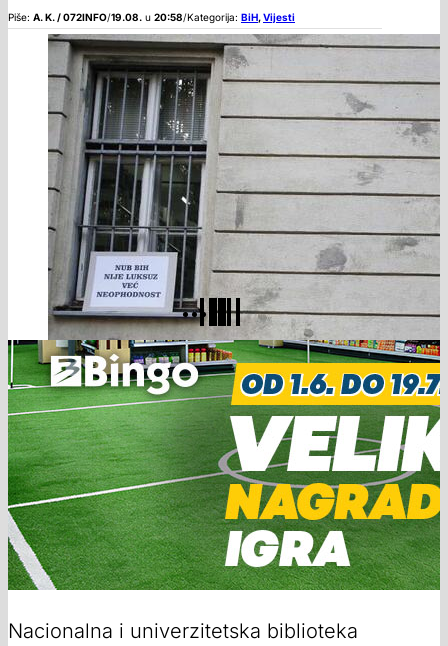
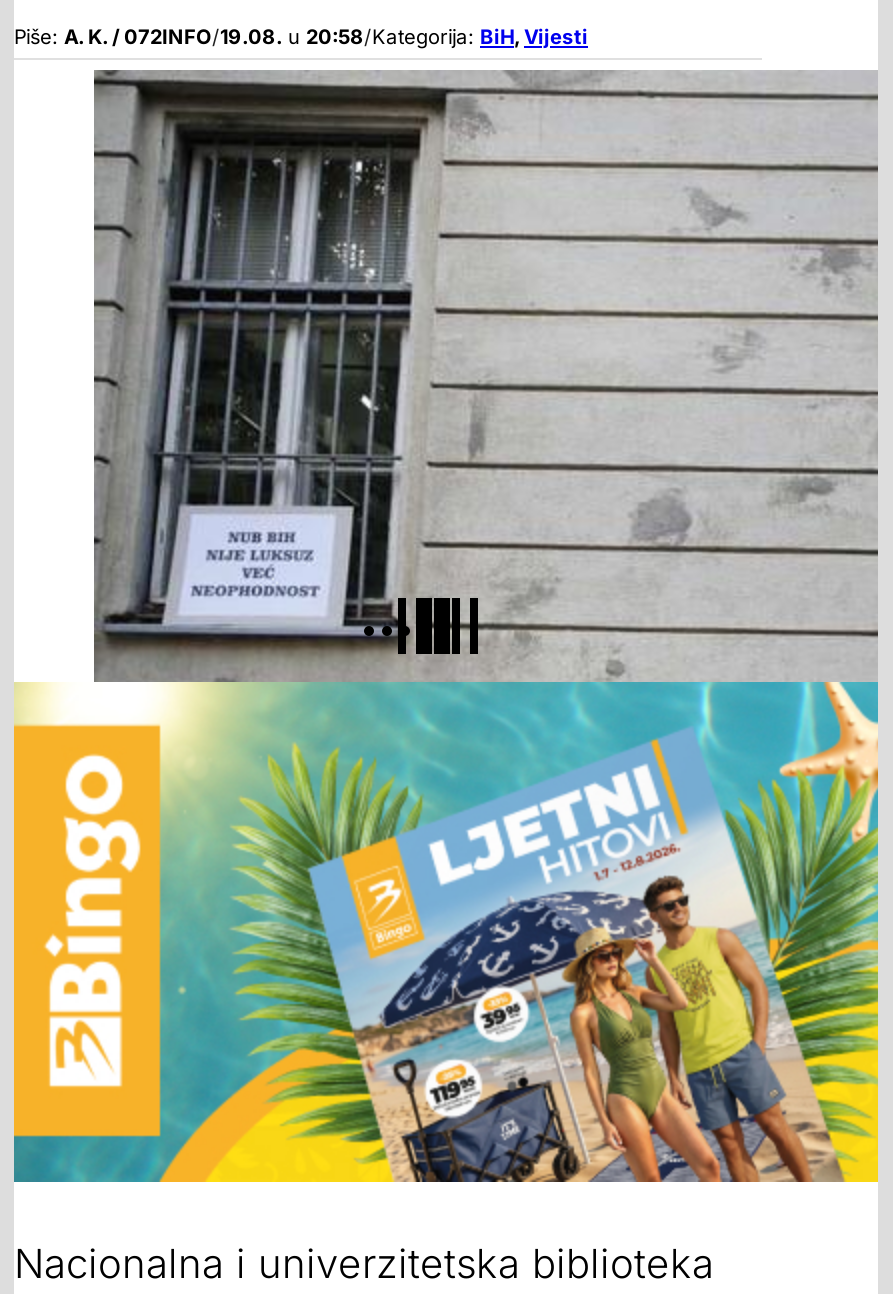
[7,339,441,591] [image] -> [12,680,880,1184] [image]

